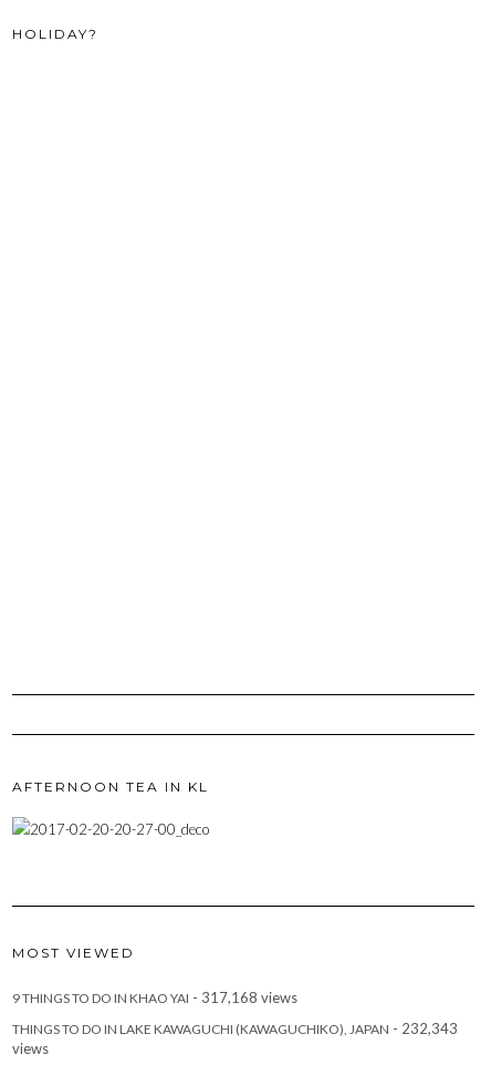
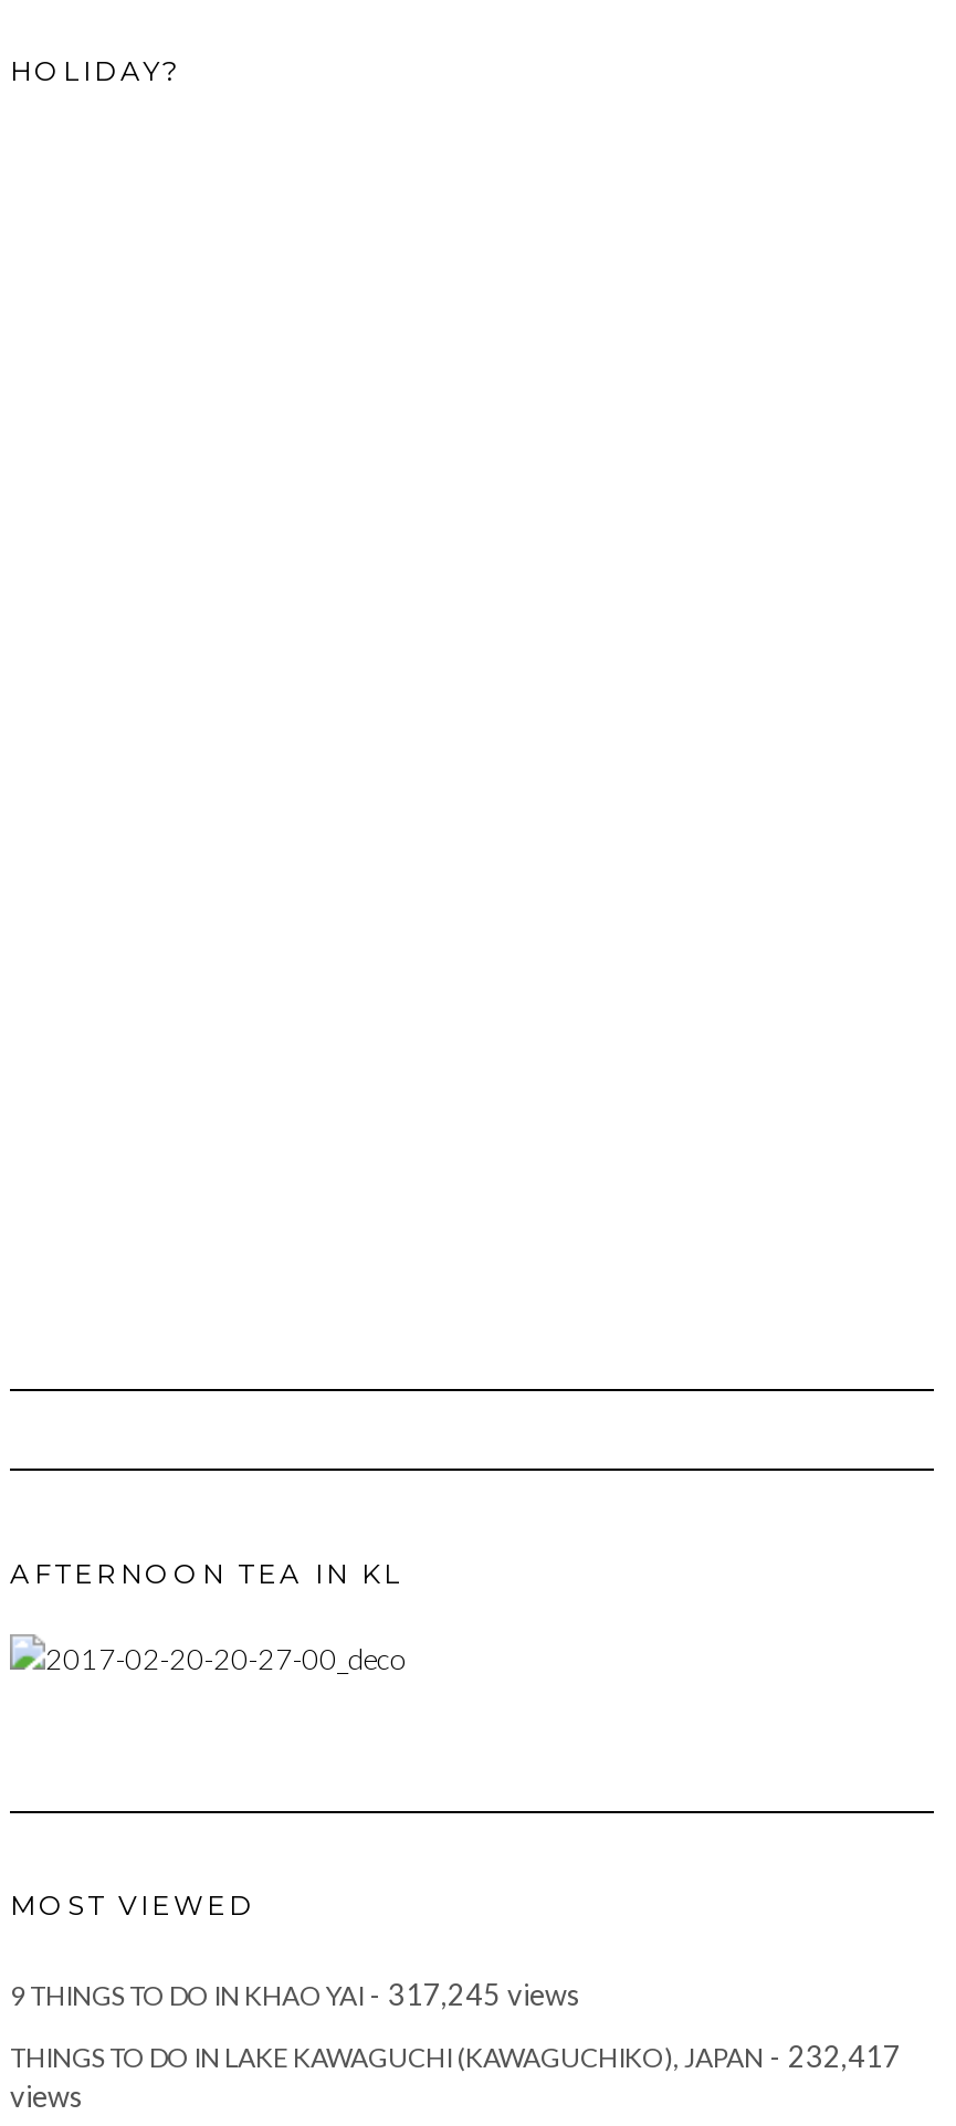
[12,989,297,1007] 9 THINGS TO DO IN KHAO YAI - 317,168 views -> [10,1977,580,2013] 9 THINGS TO DO IN KHAO YAI - 317,245 views
[12,1020,458,1038] THINGS TO DO IN LAKE KAWAGUCHI (KAWAGUCHIKO), JAPAN - 232,343 -> [10,2039,901,2075] THINGS TO DO IN LAKE KAWAGUCHI (KAWAGUCHIKO), JAPAN - 232,417

